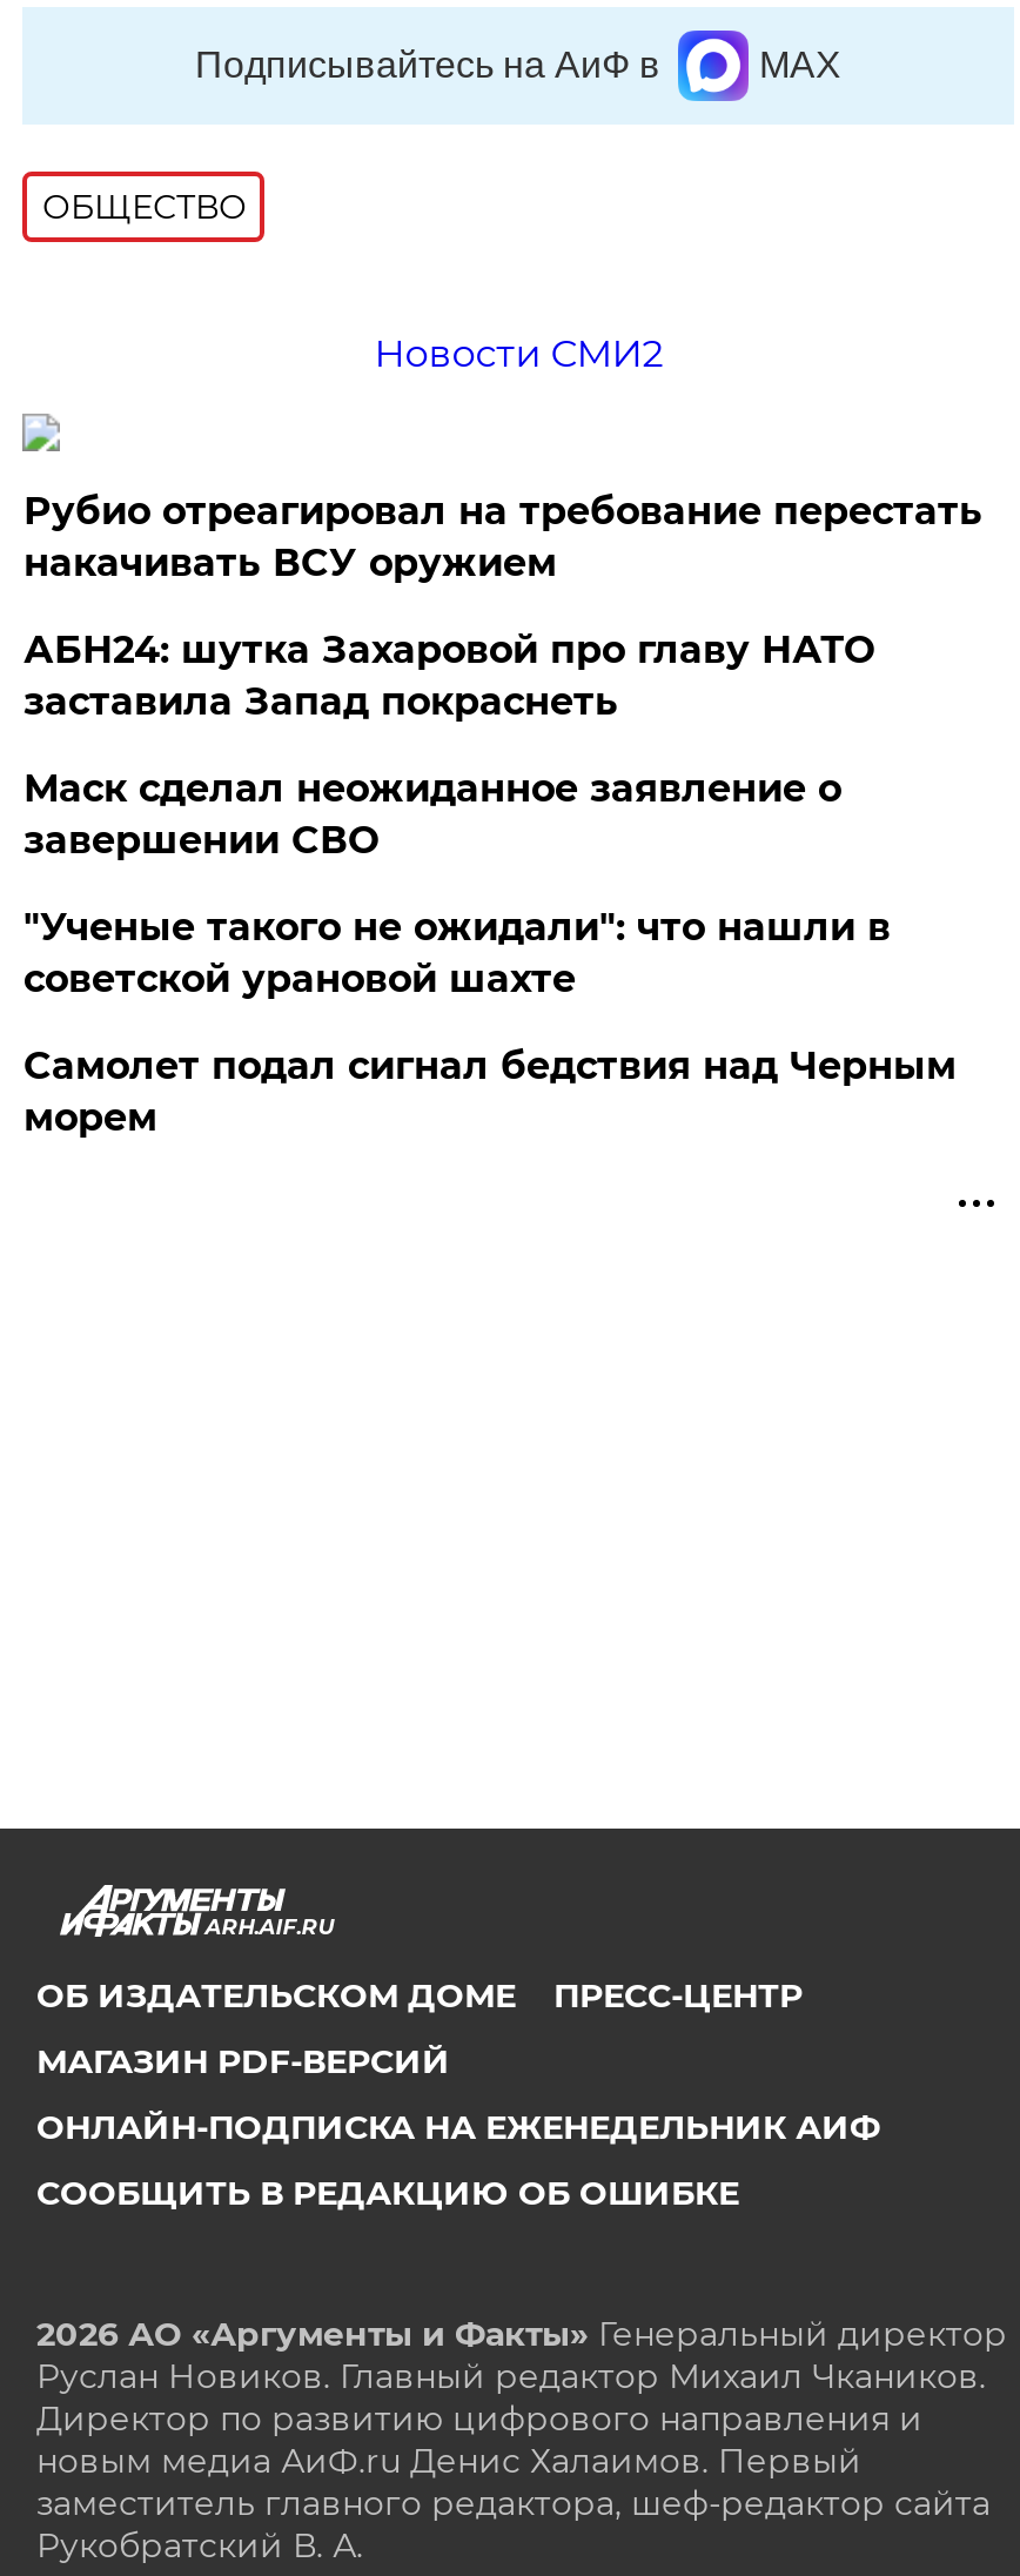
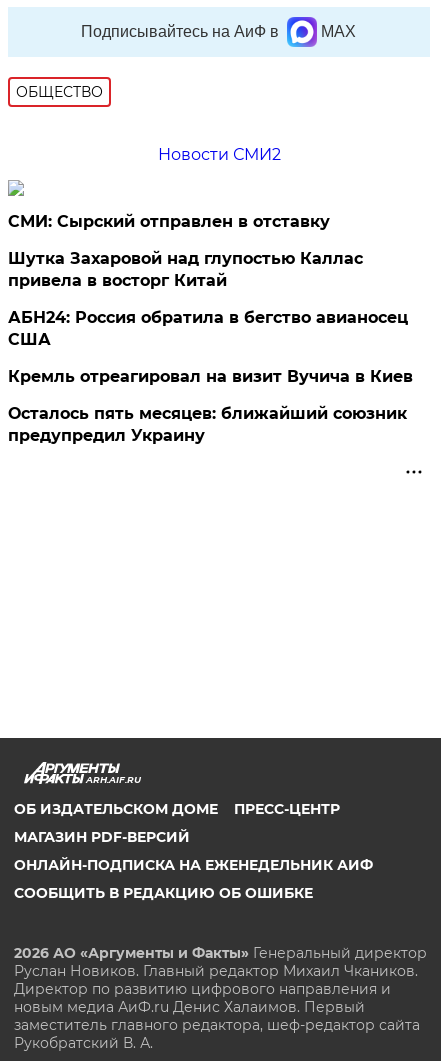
[23,488,982,585] Рубио отреагировал на требование перестать | накачивать ВСУ оружием -> [8,212,330,231] СМИ: Сырский отправлен в отставку
[23,627,874,723] АБН24: шутка Захаровой про главу НАТО | заставила Запад покраснеть -> [8,249,363,290] Шутка Захаровой над глупостью Каллас | привела в восторг Китай
[23,766,841,862] Маск сделал неожиданное заявление о | завершении СВО -> [8,308,408,349] АБН24: Россия обратила в бегство авианосец | США
[23,904,891,1001] "Ученые такого не ожидали": что нашли в | советской урановой шахте -> [8,367,413,386] Кремль отреагировал на визит Вучича в Киев
[23,1043,956,1139] Самолет подал сигнал бедствия над Черным | морем -> [8,404,407,445] Осталось пять месяцев: ближайший союзник | предупредил Украину

